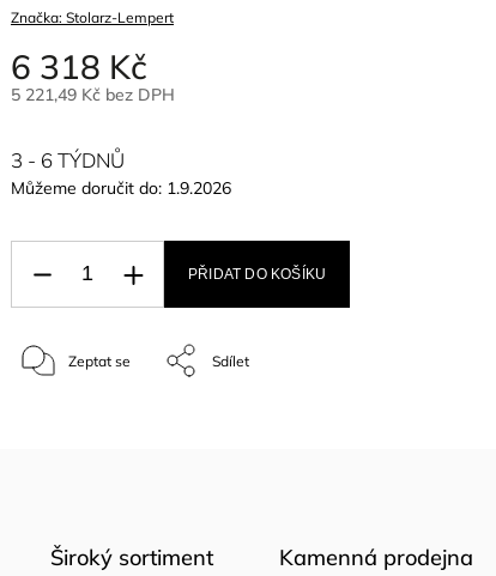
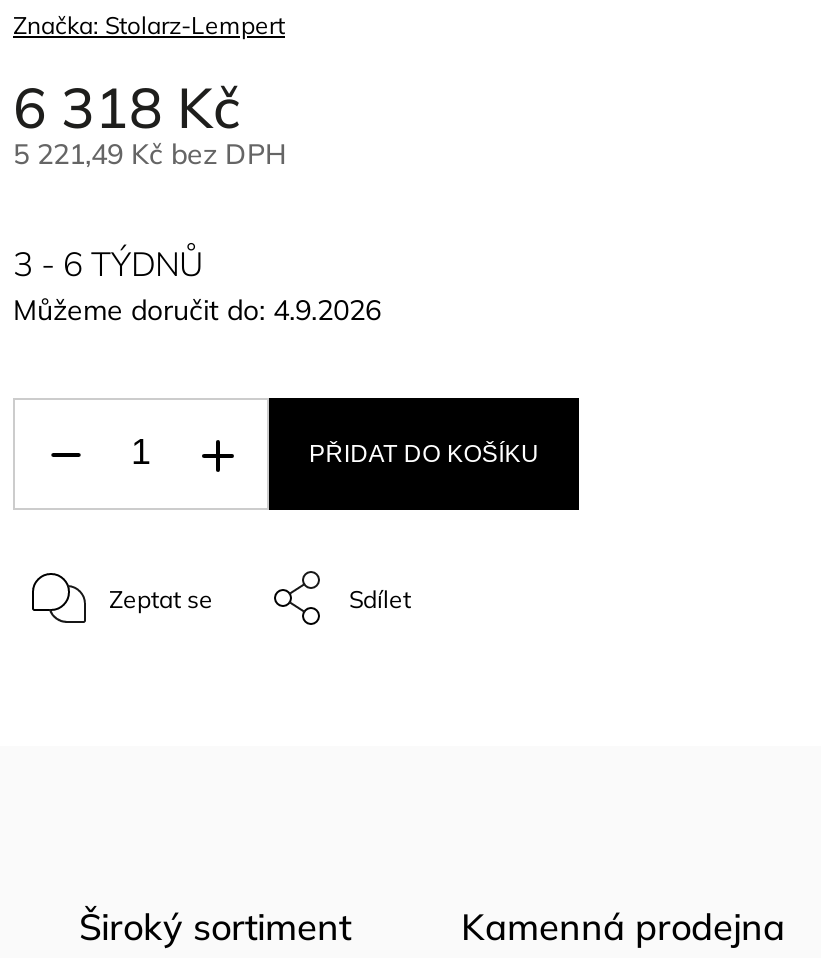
[11,177,231,198] Můžeme doručit do: 1.9.2026 -> [13,291,381,327] Můžeme doručit do: 4.9.2026

